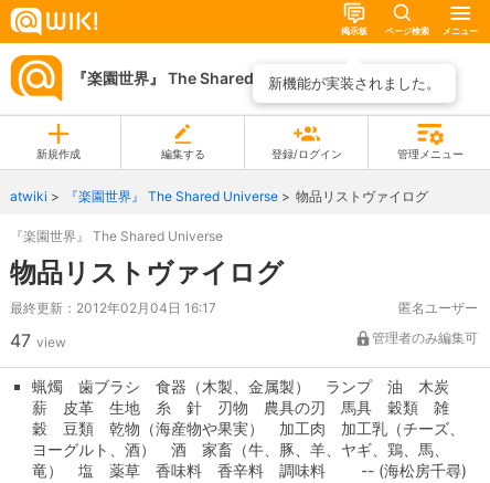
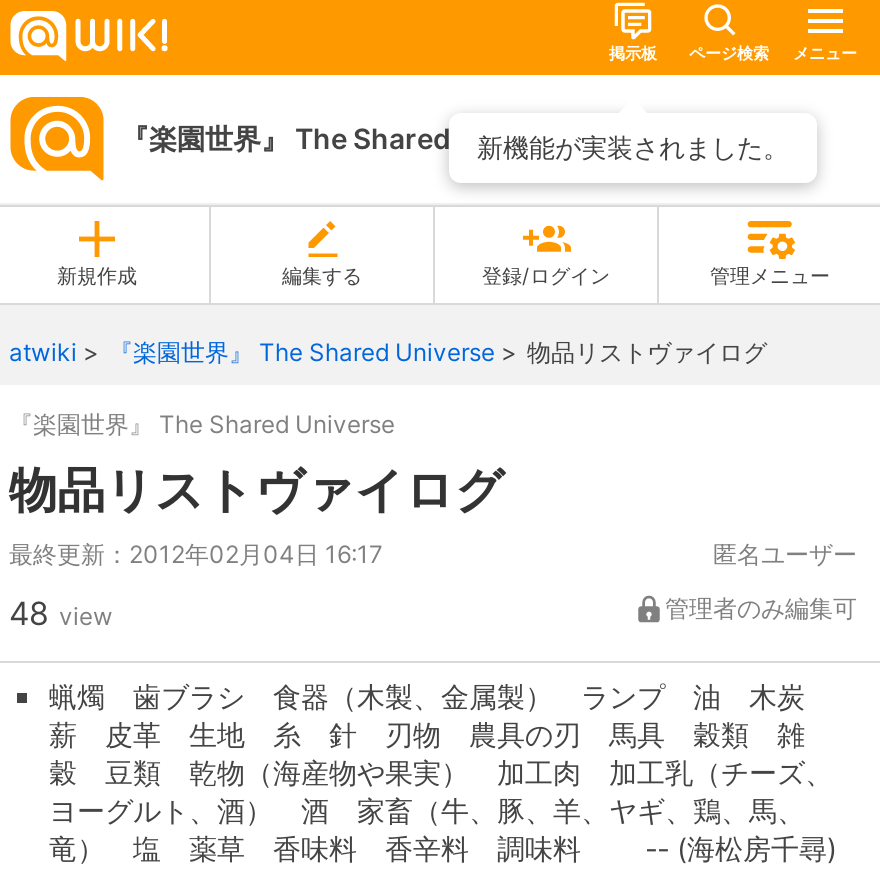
[10,329,66,351] 47 view -> [9,593,113,633] 48 view

